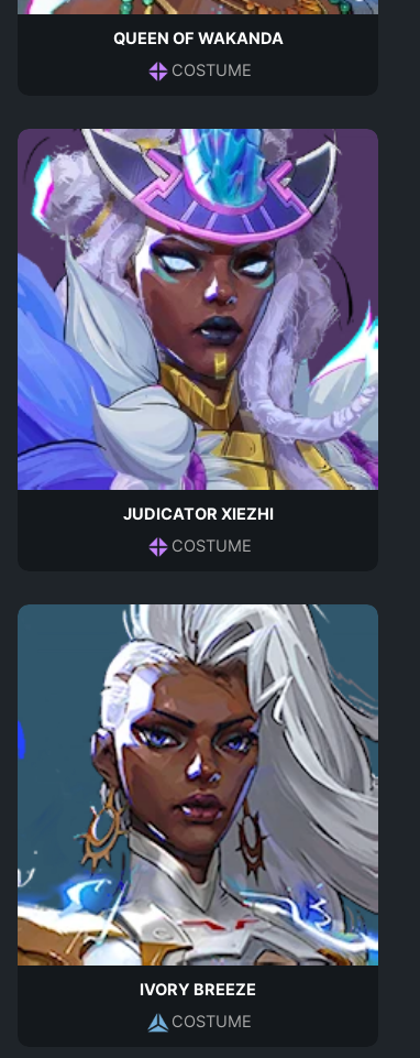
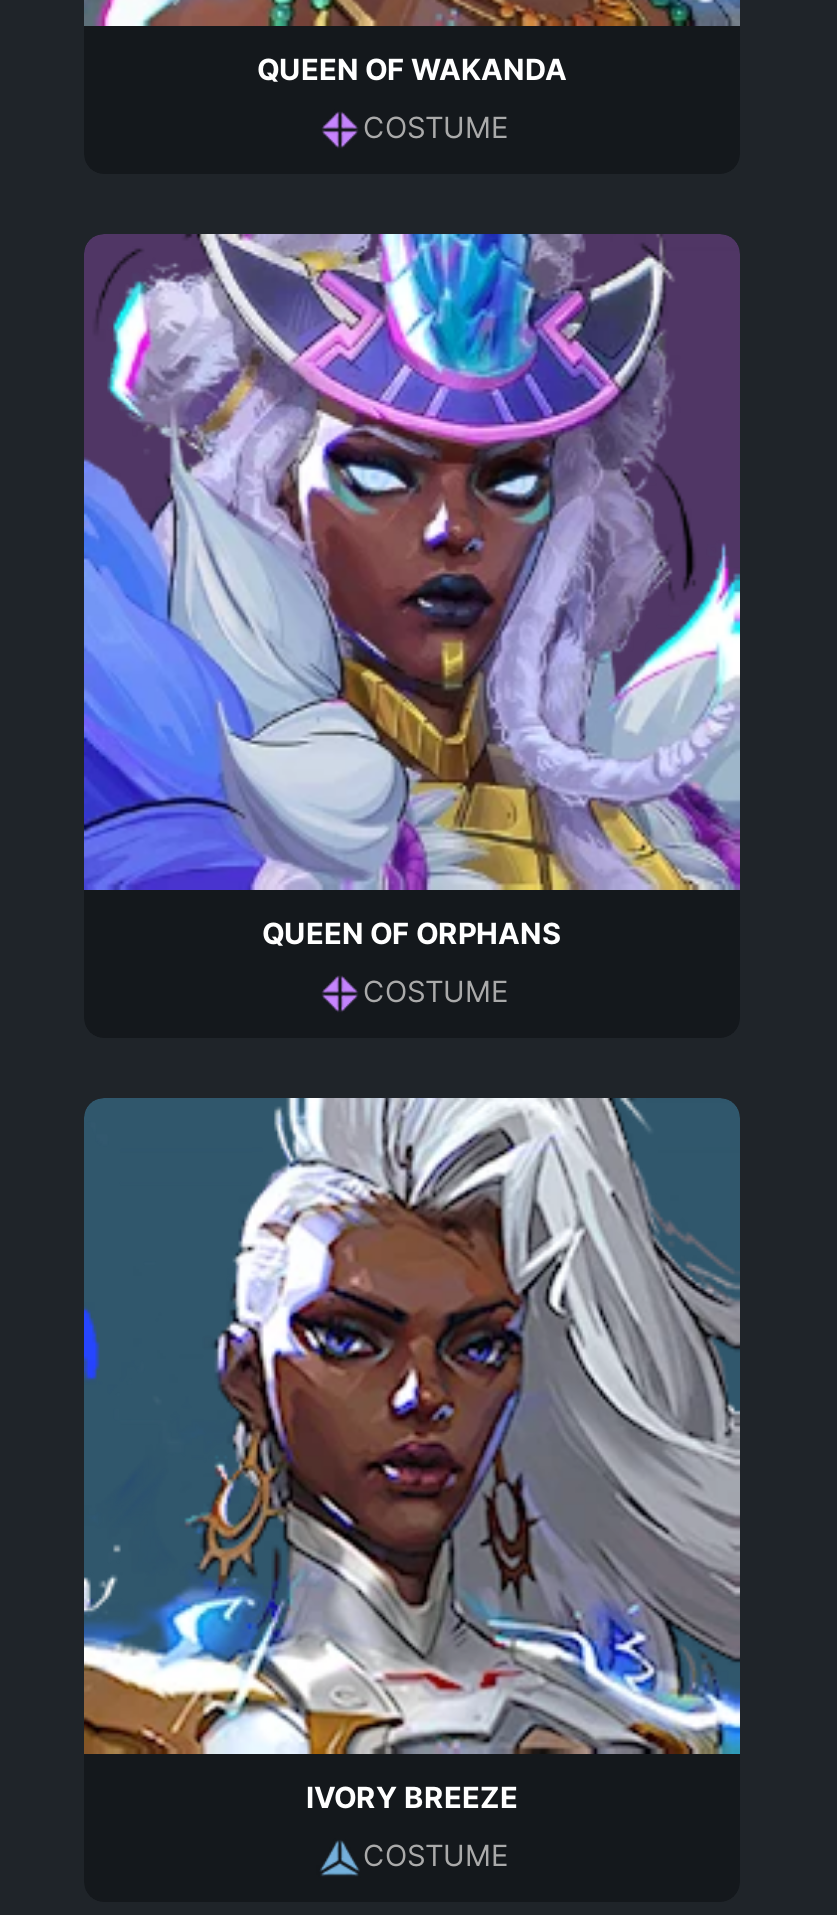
[123,504,273,524] JUDICATOR XIEZHI -> [262,915,562,951] QUEEN OF ORPHANS

